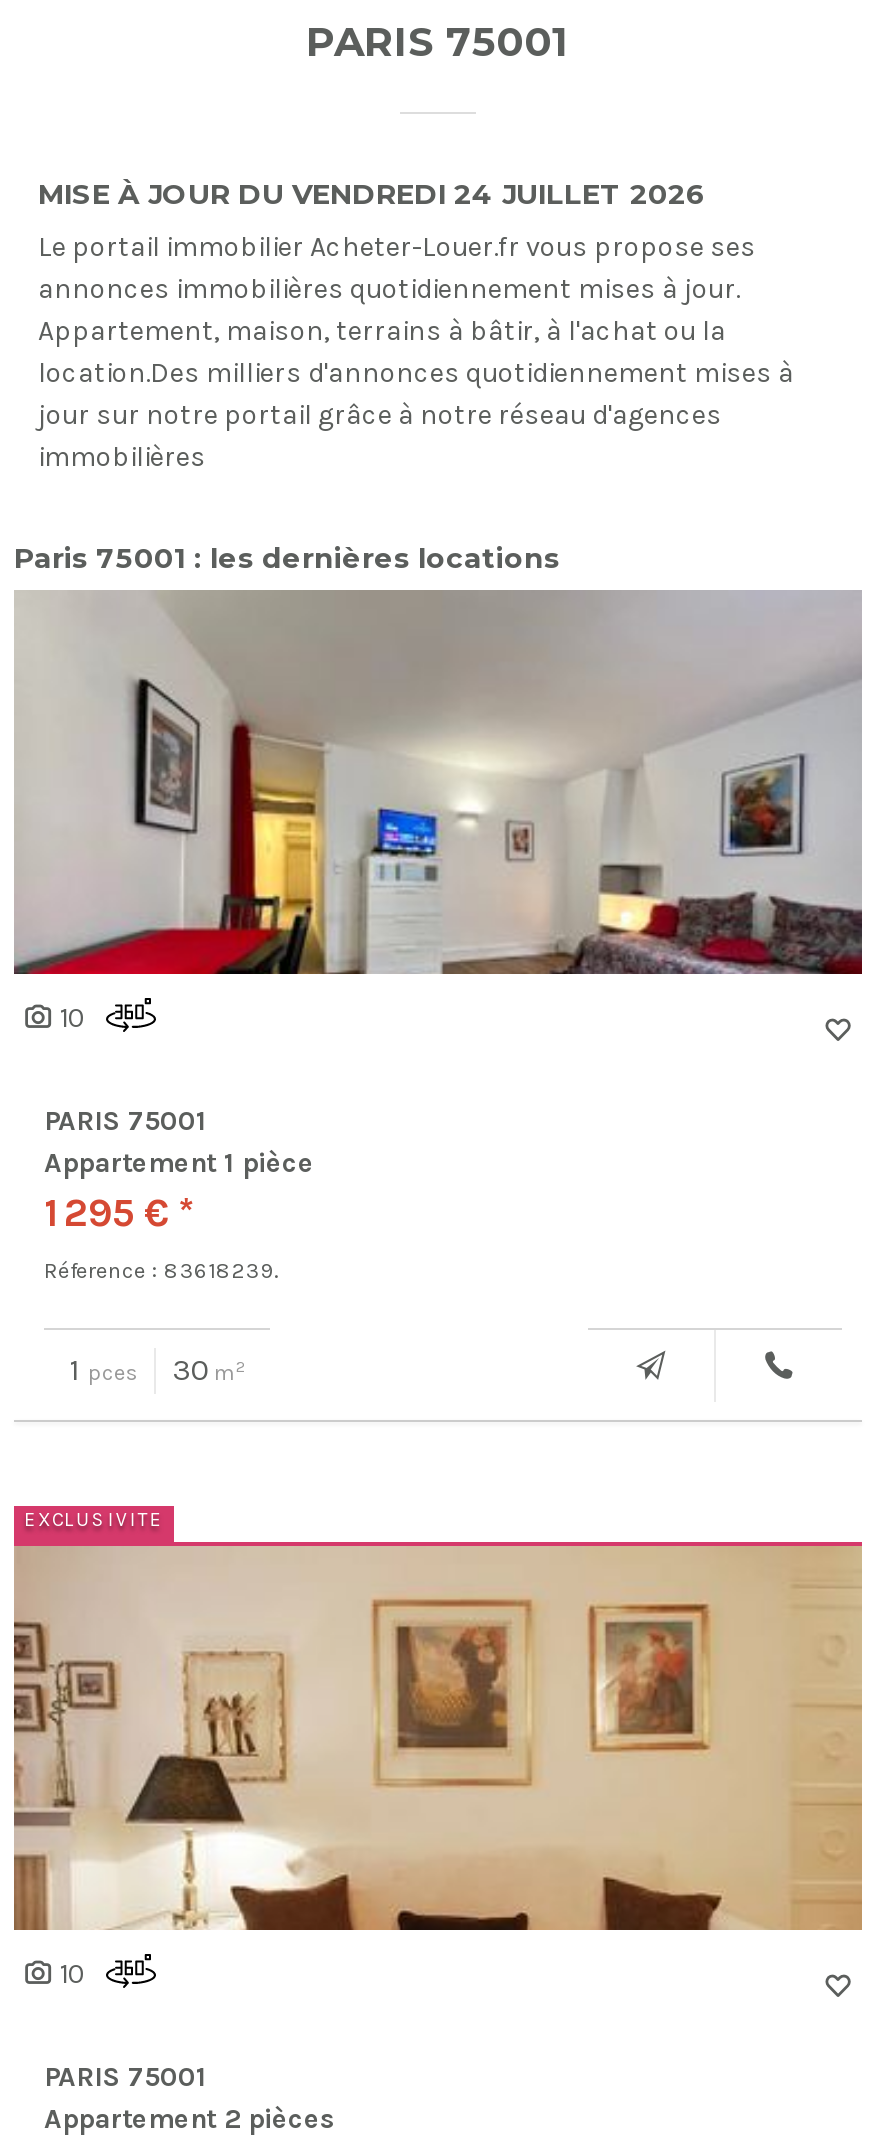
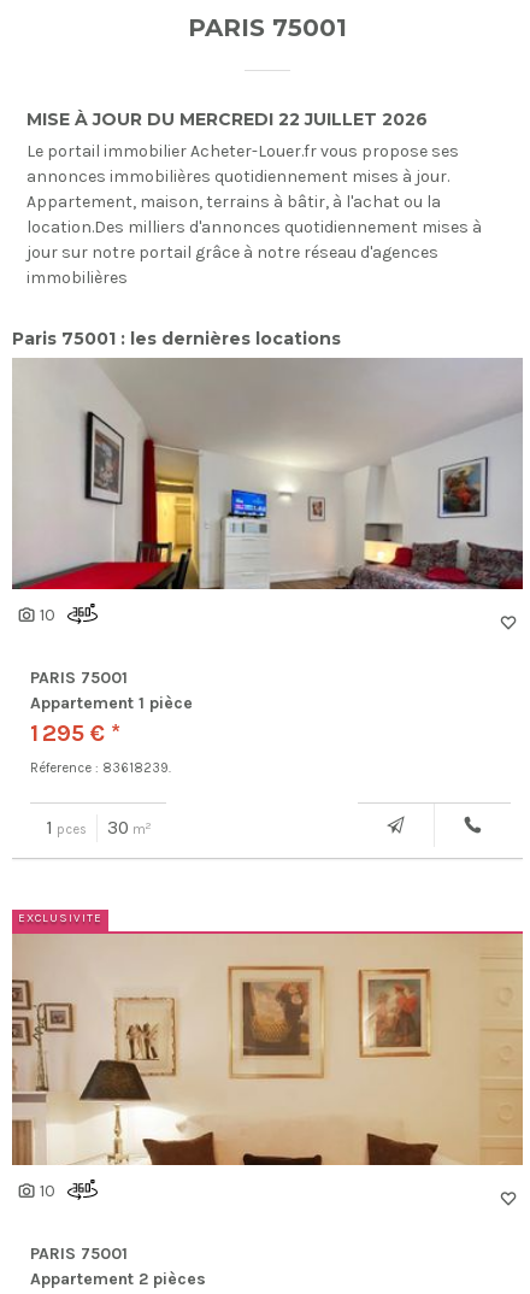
[38,177,706,213] MISE À JOUR DU VENDREDI 24 JUILLET 2026 -> [26,109,428,131] MISE À JOUR DU MERCREDI 22 JUILLET 2026

